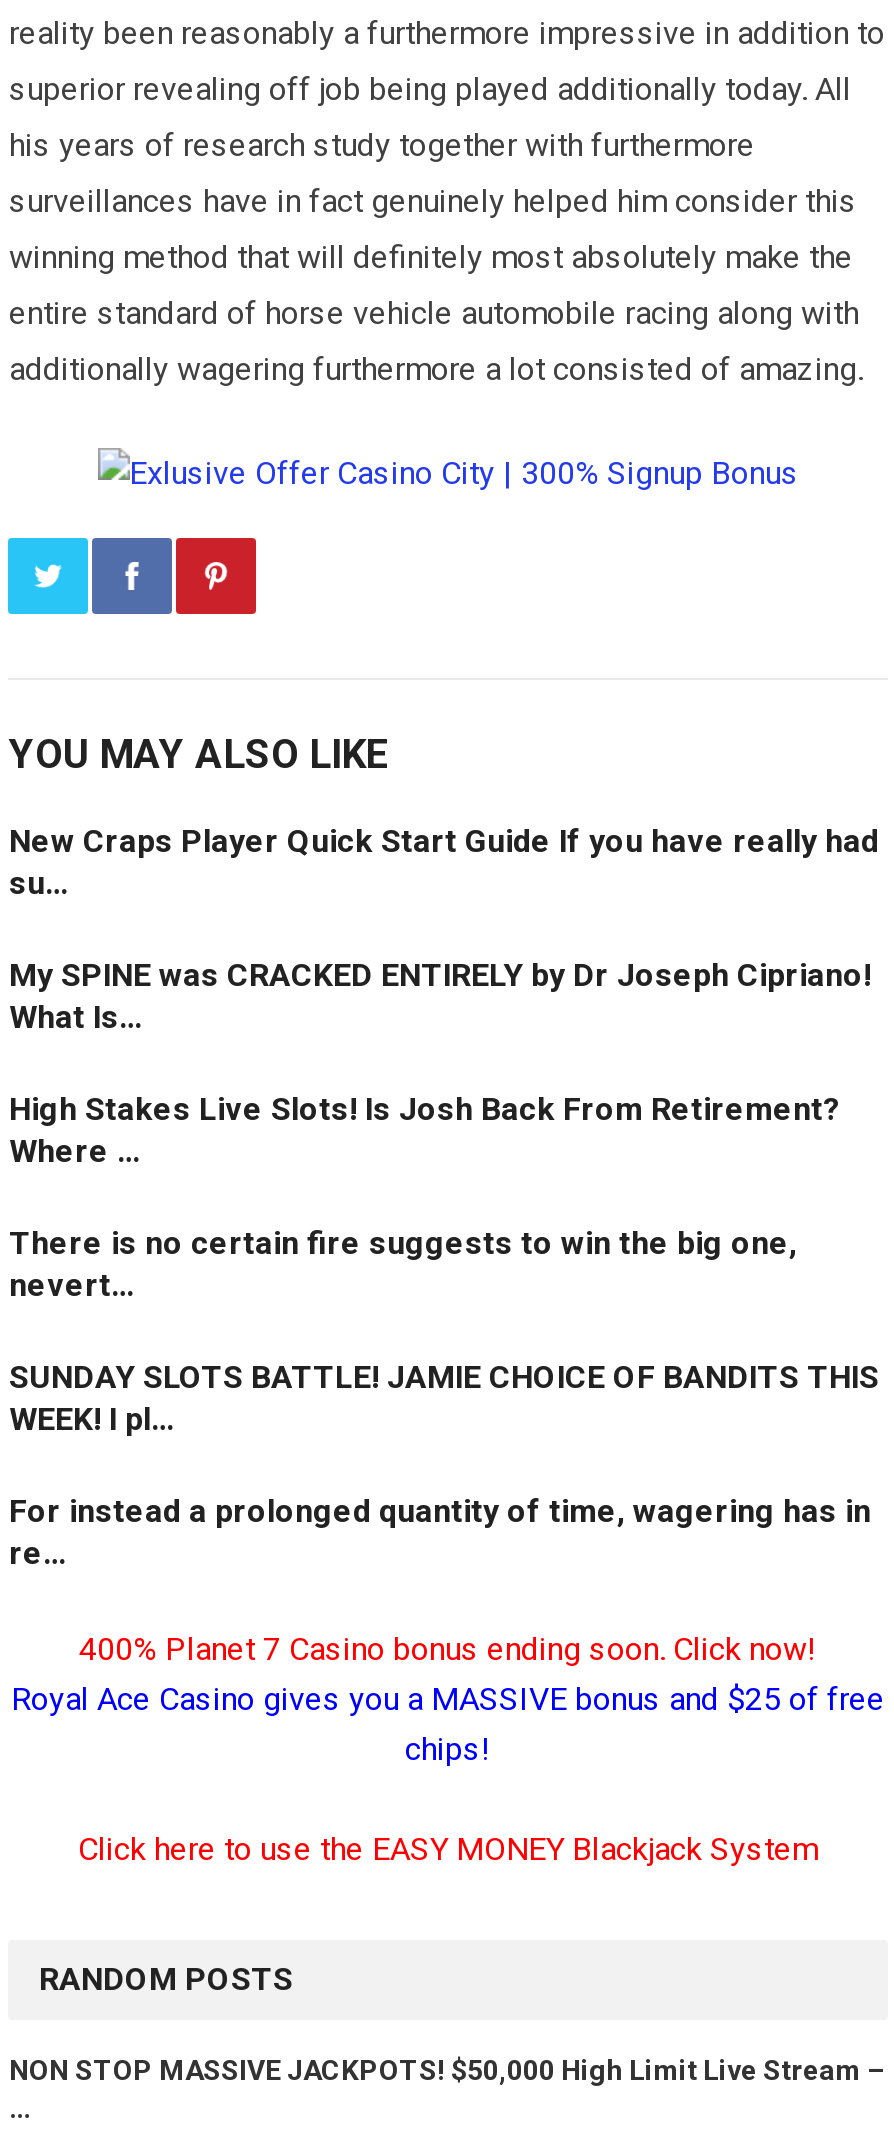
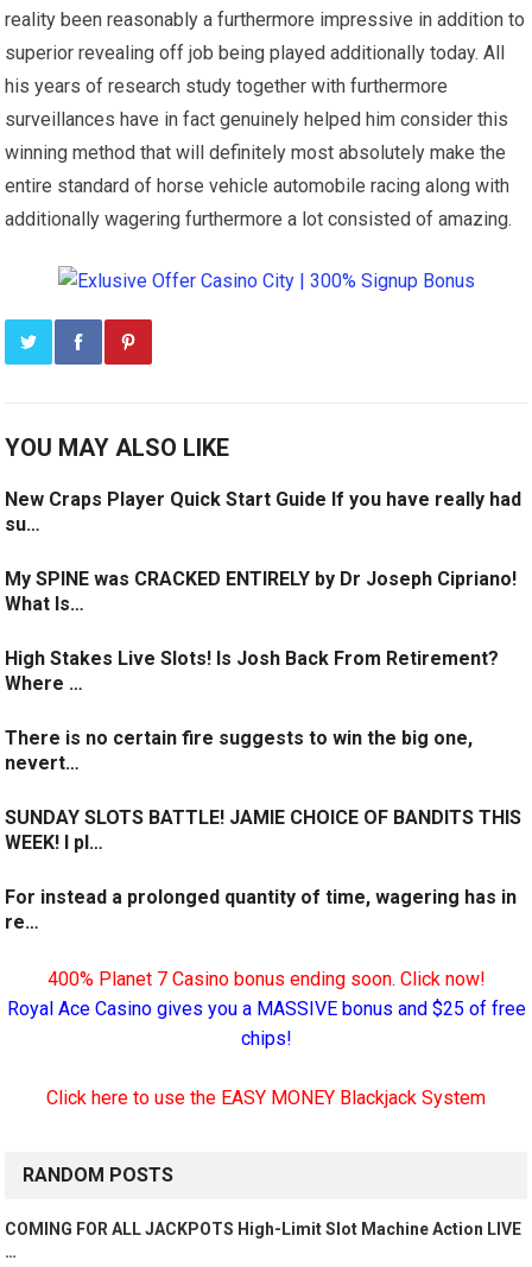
[9,2054,885,2086] NON STOP MASSIVE JACKPOTS! $50,000 High Limit Live Stream – -> [5,1220,522,1239] COMING FOR ALL JACKPOTS High-Limit Slot Machine Action LIVE

